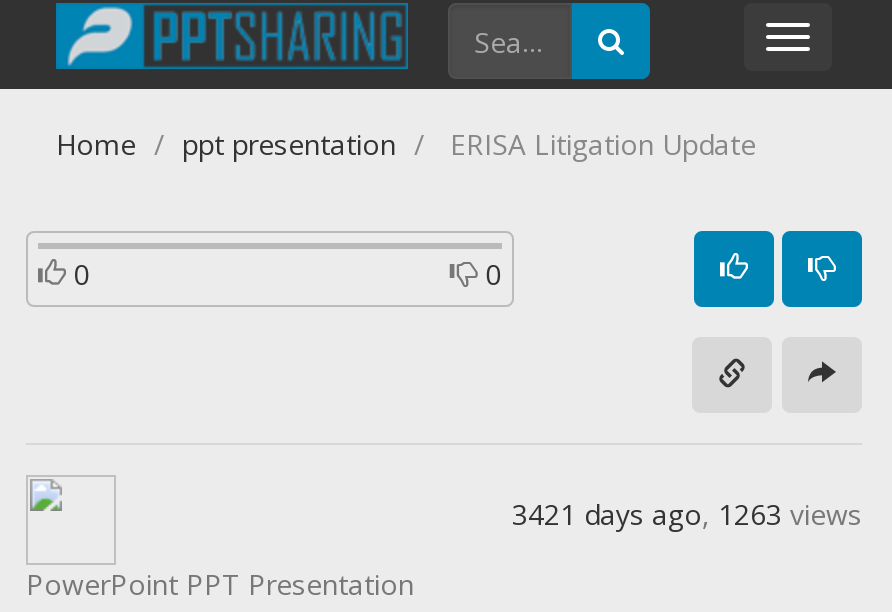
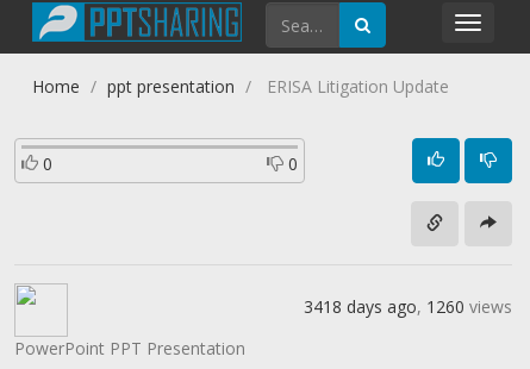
[512,495,862,533] 3421 days ago, 1263 views -> [304,295,512,318] 3418 days ago, 1260 views

